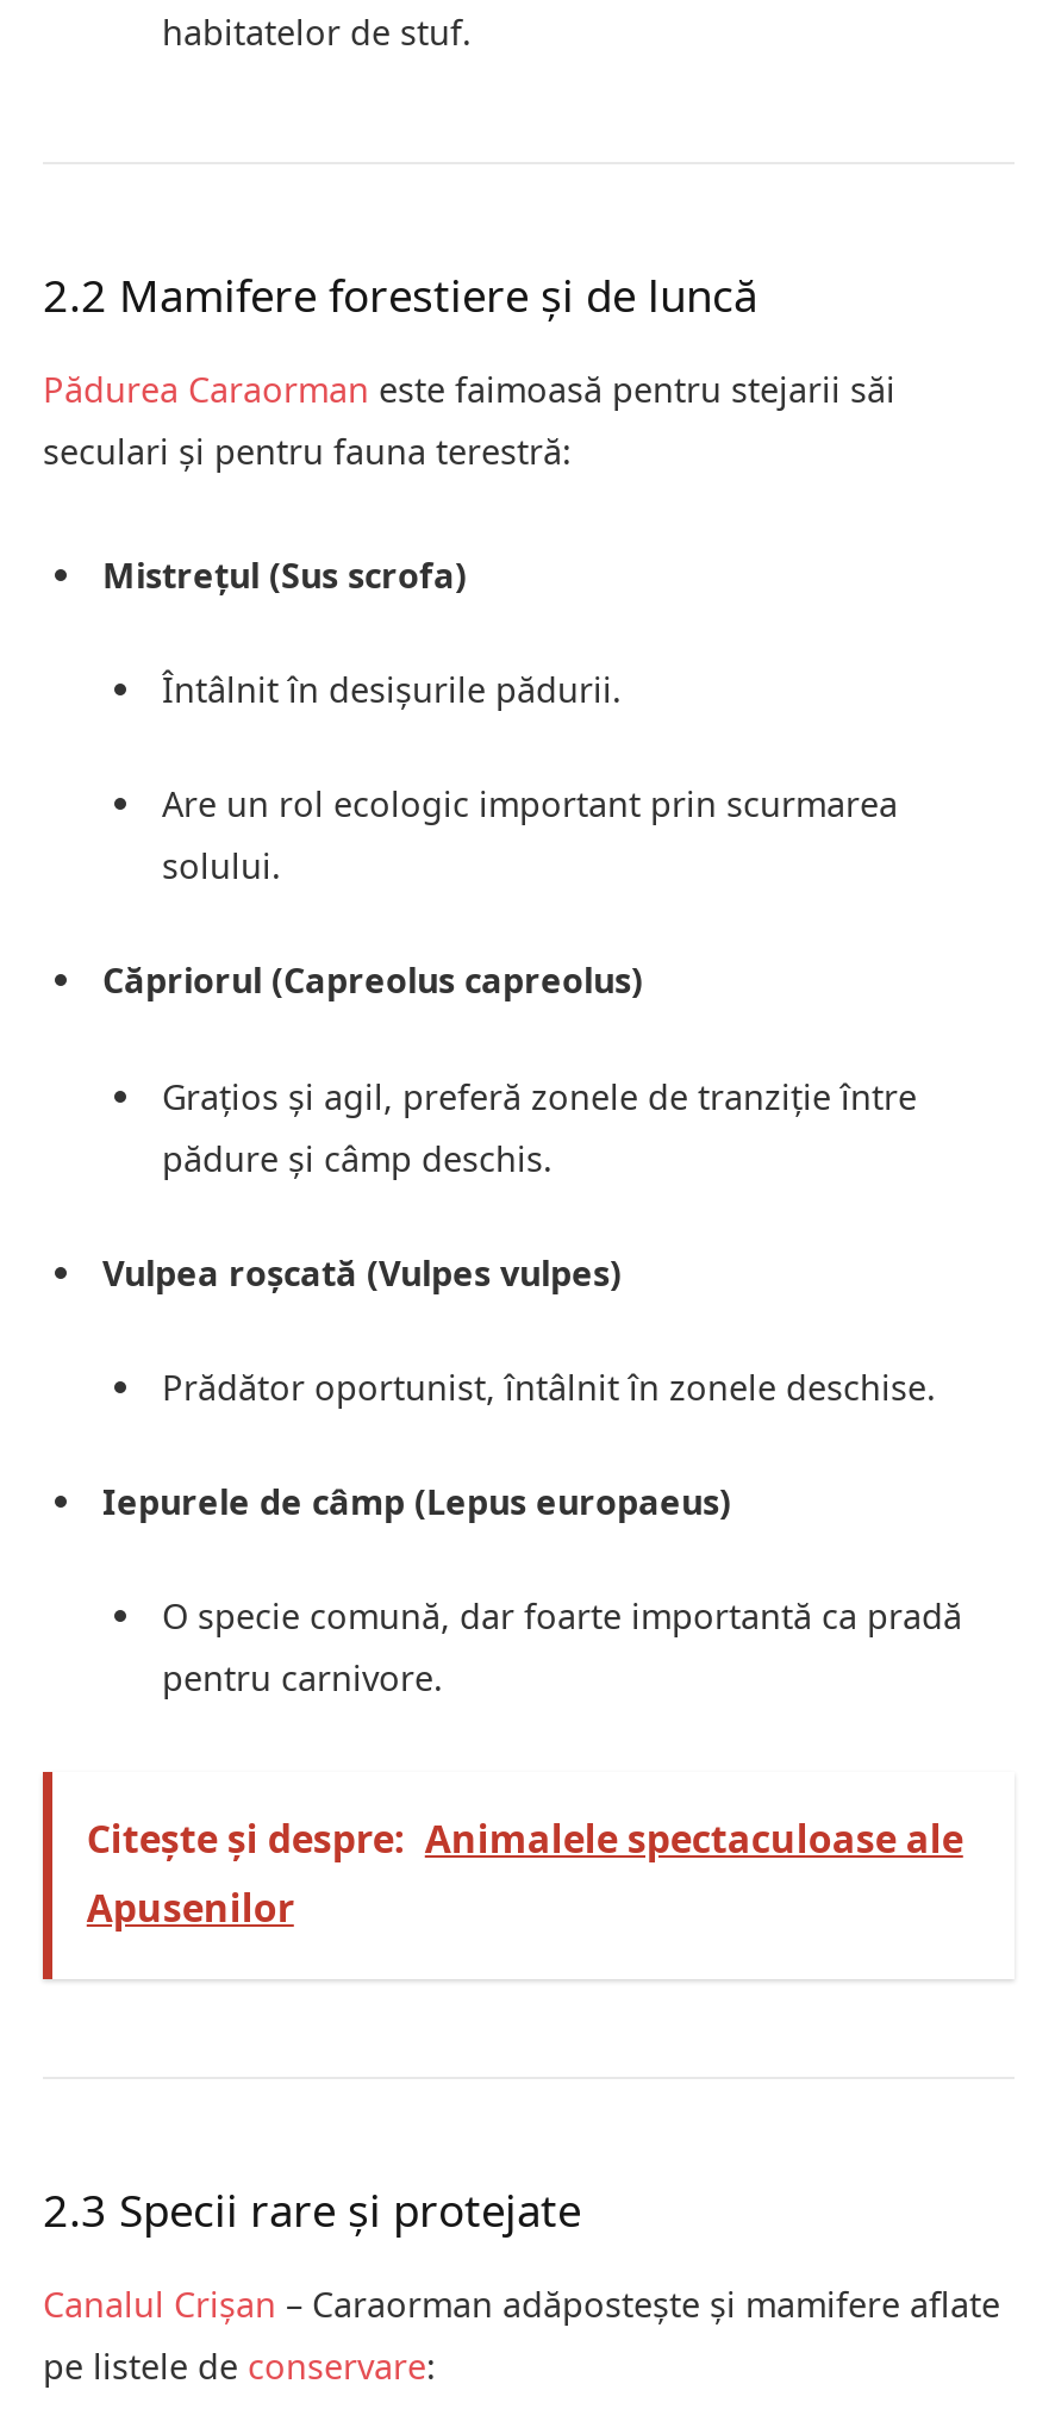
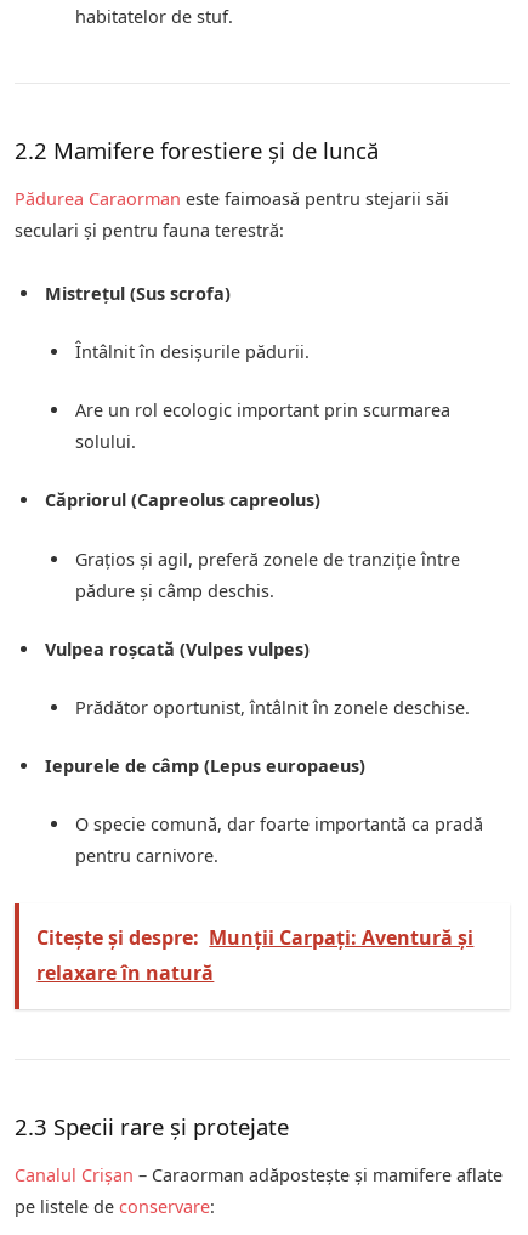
[87,1814,963,1935] Citește și despre: Animalele spectaculoase ale | Apusenilor -> [37,925,474,987] Citește și despre: Munții Carpați: Aventură și | relaxare în natură

